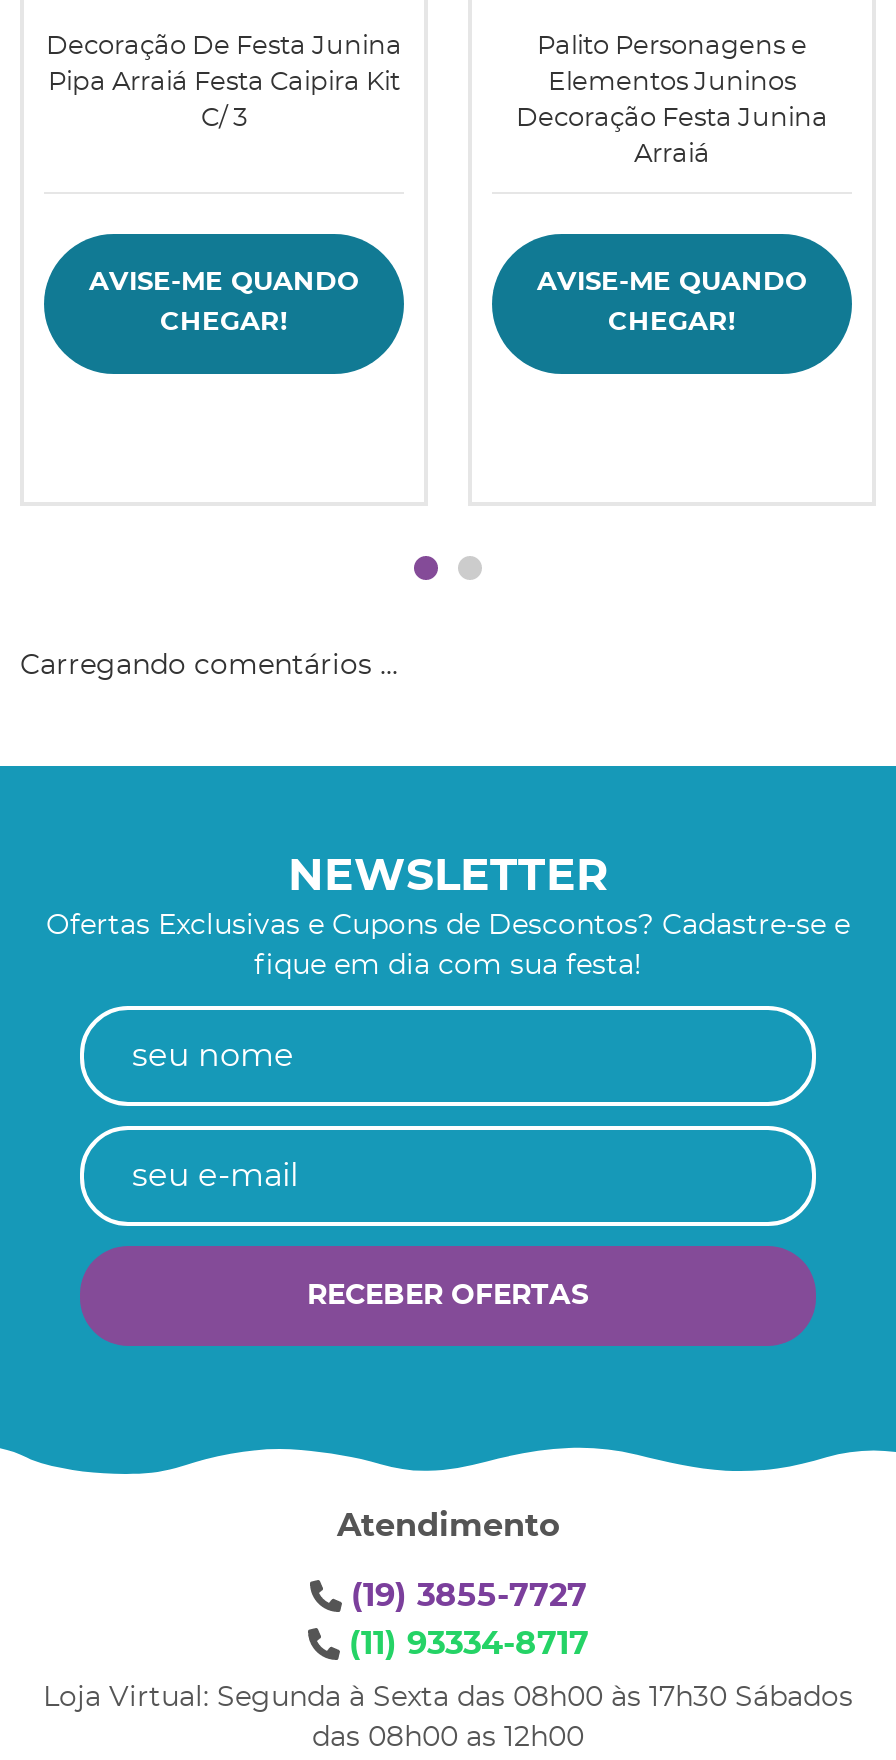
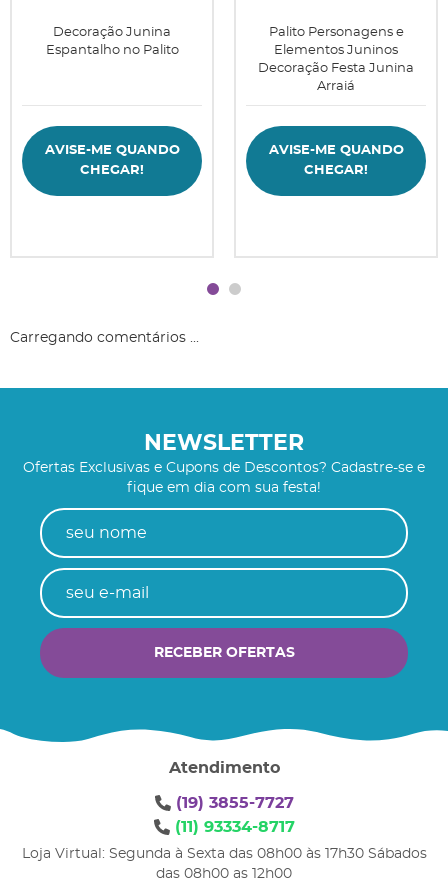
[46,33,402,131] Decoração De Festa Junina | Pipa Arraiá Festa Caipira Kit | C/ 3 -> [45,26,178,57] Decoração Junina | Espantalho no Palito

